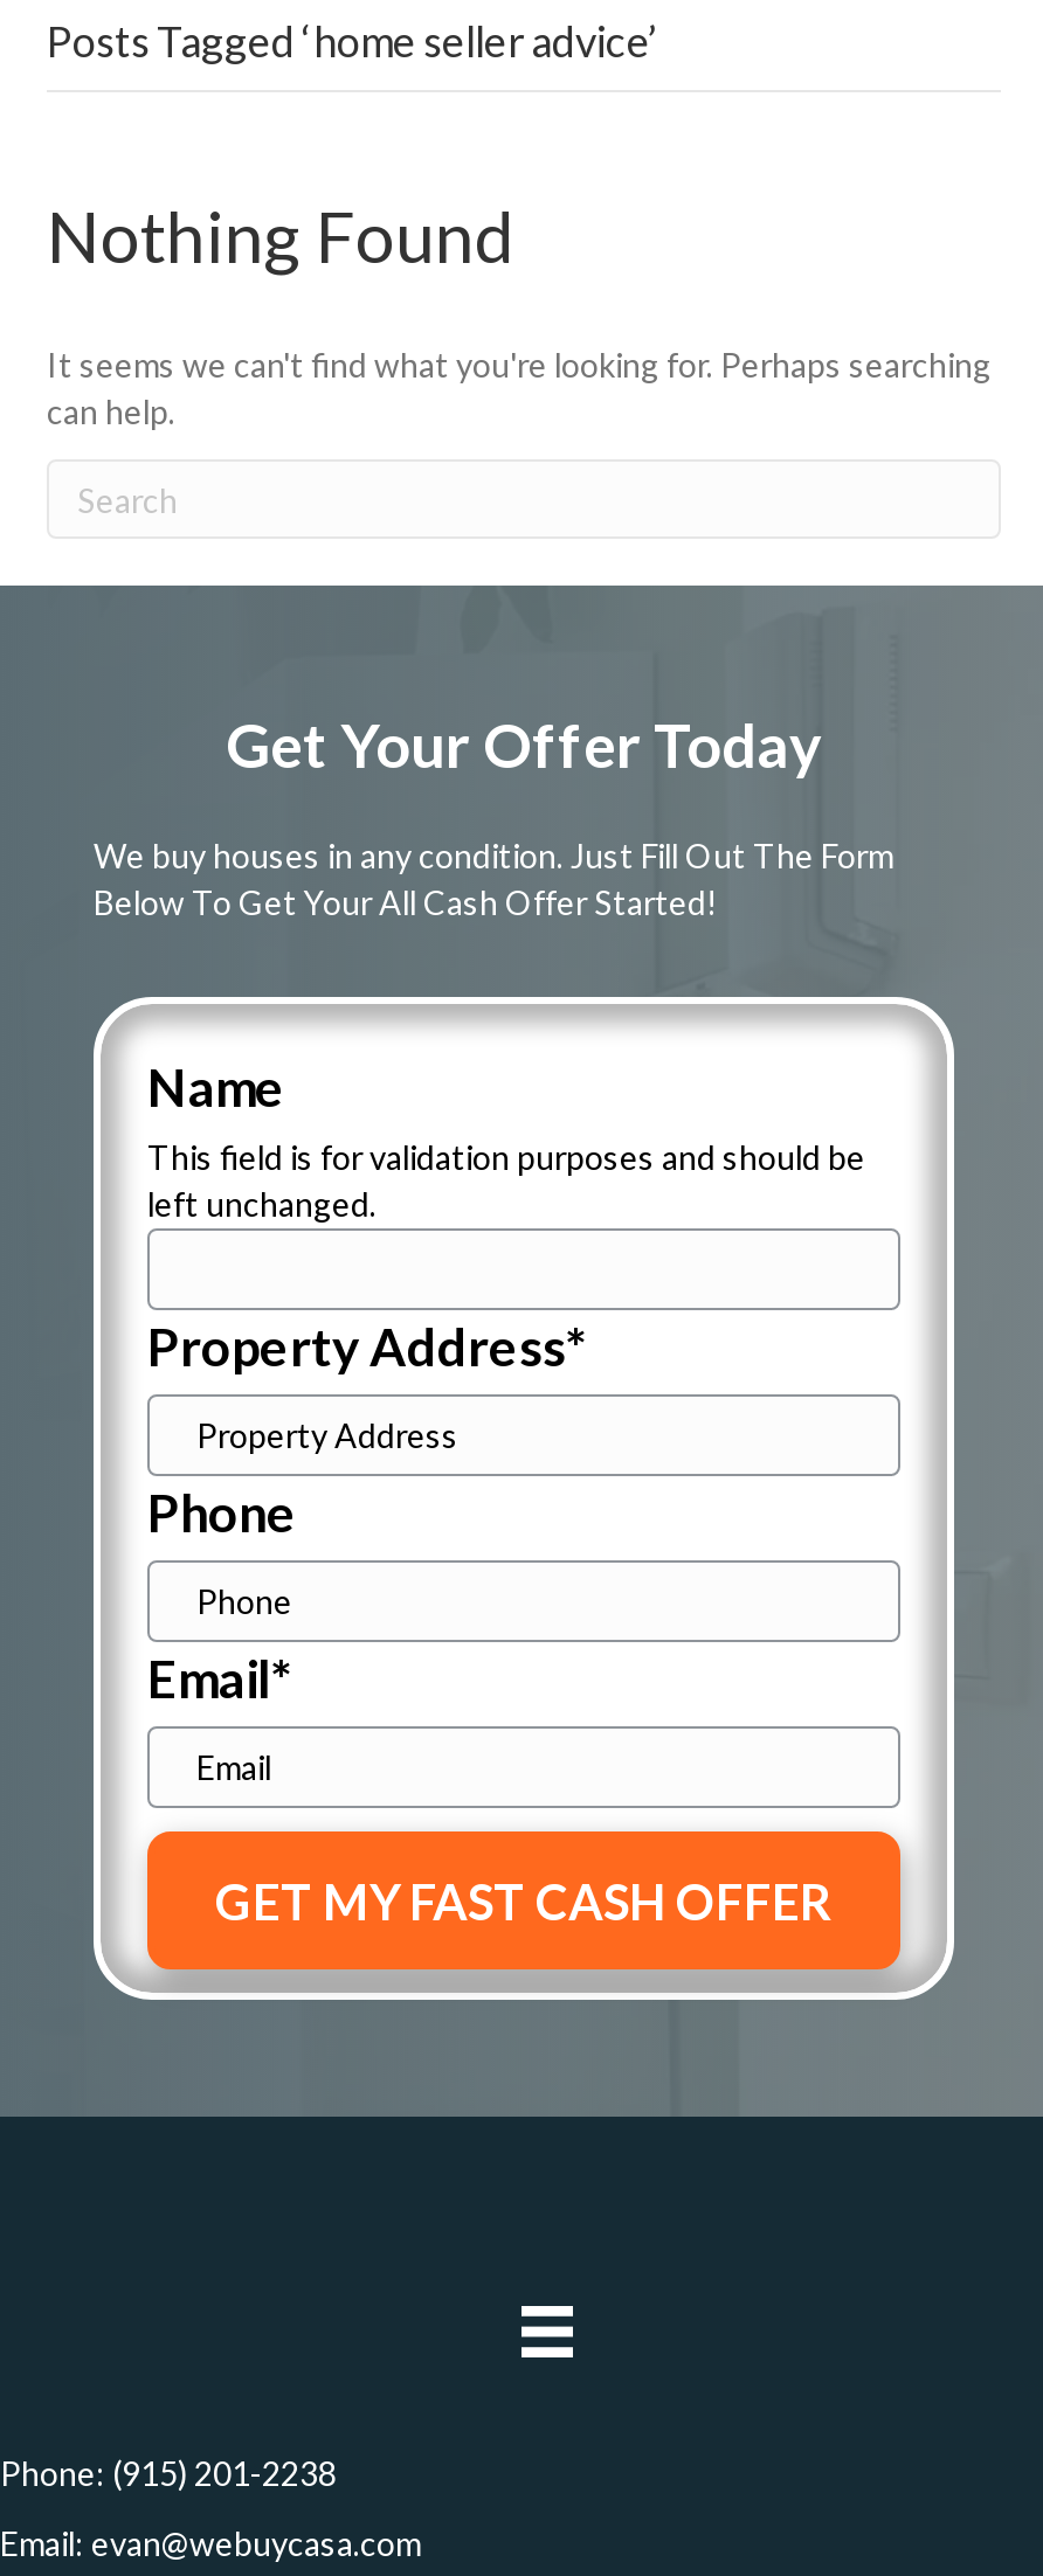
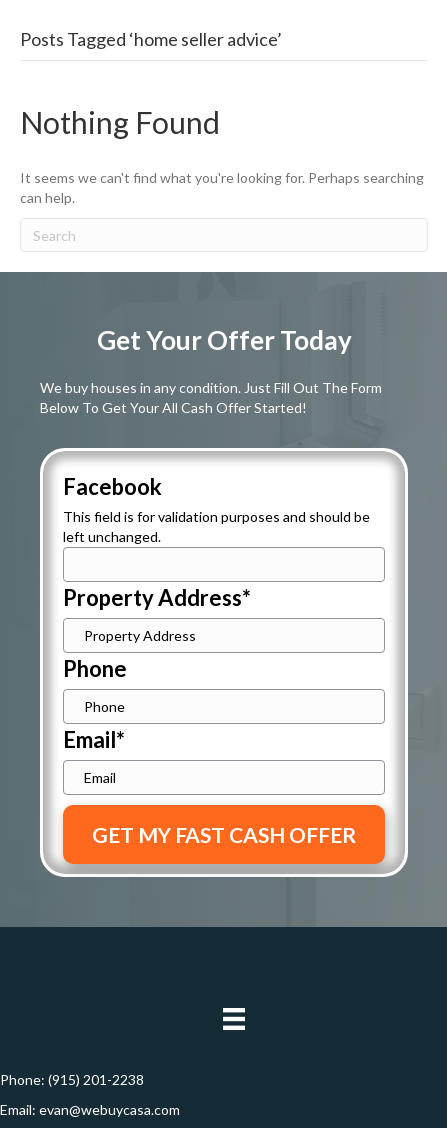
[147,1056,285,1119] Name -> [63,473,162,500] Facebook

